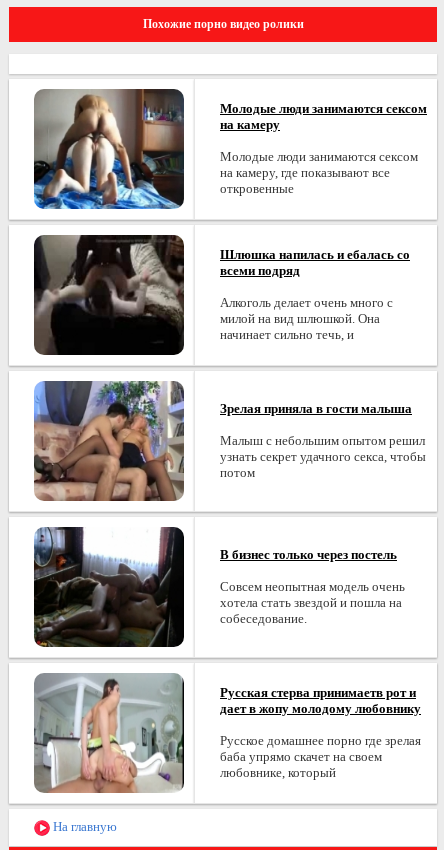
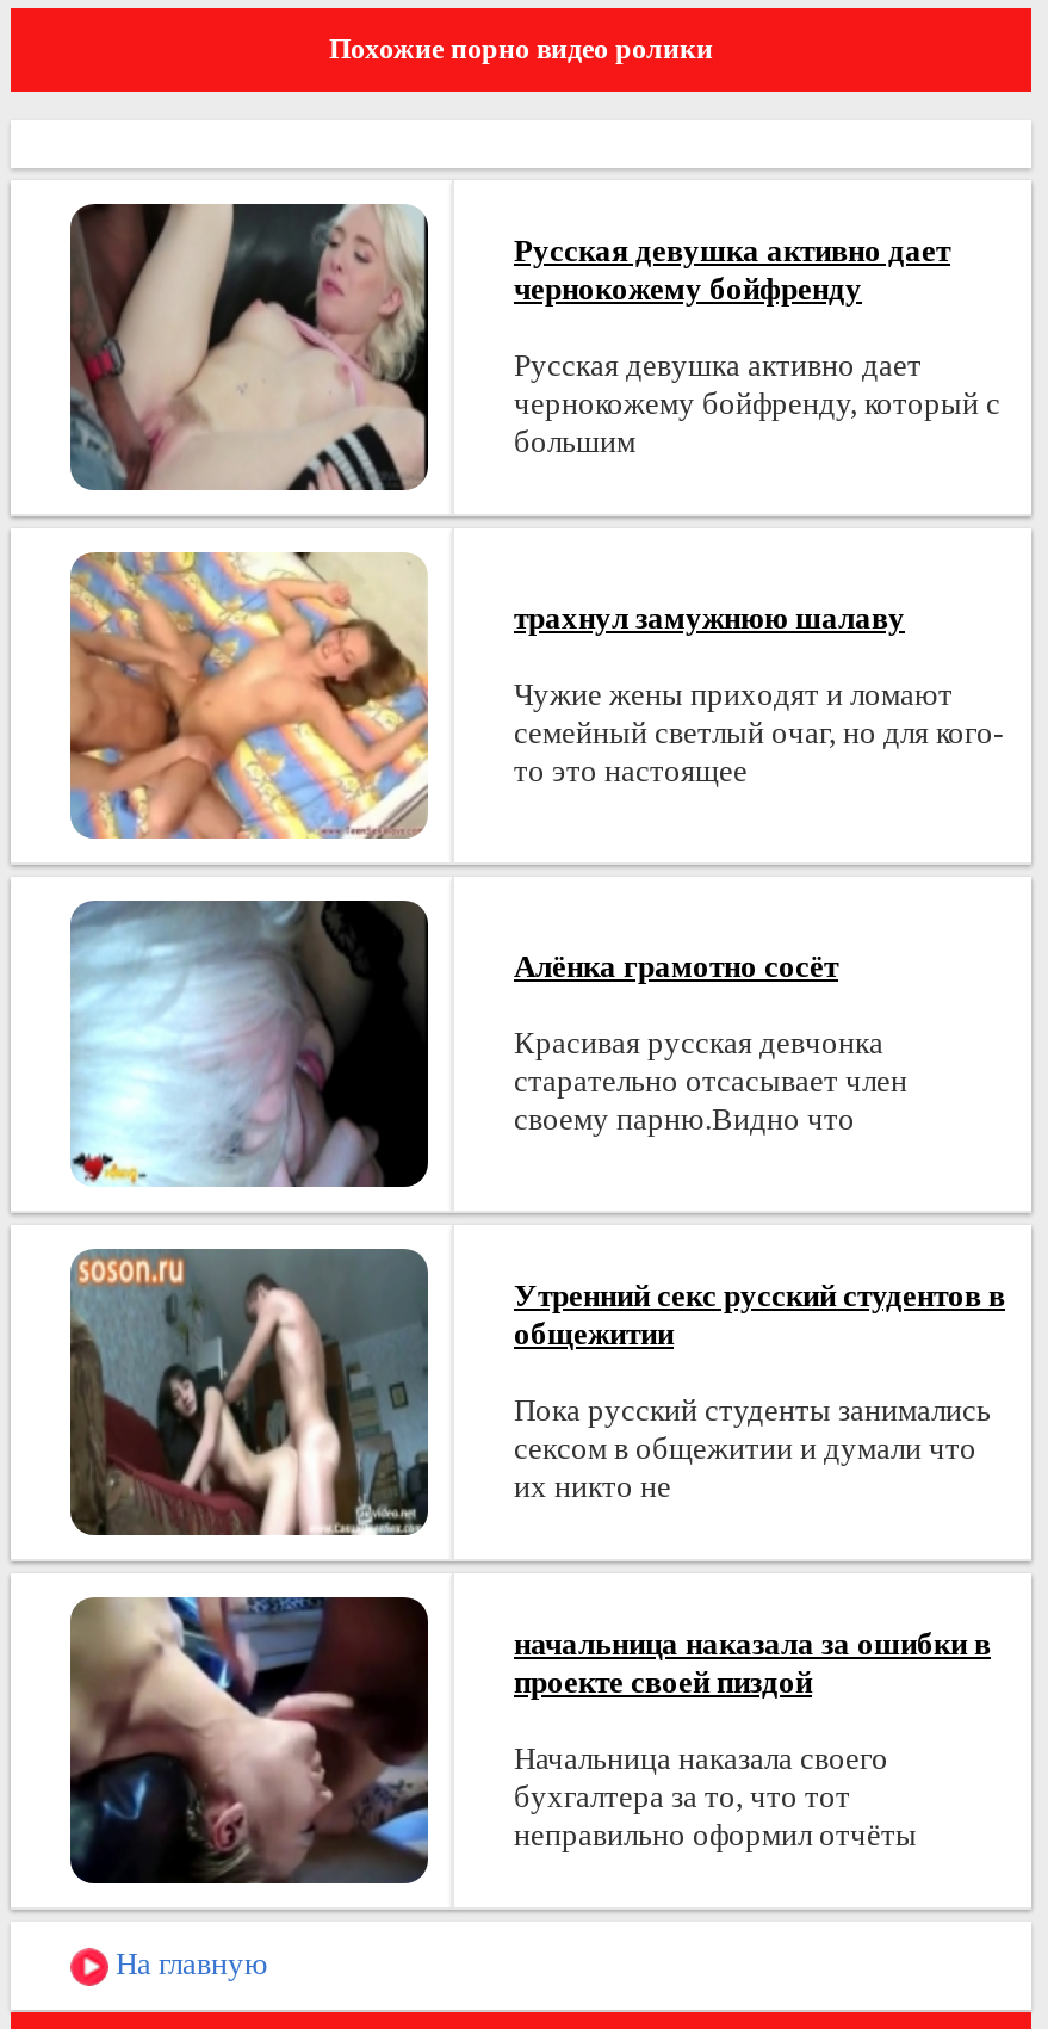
[33,89,427,210] [image] | Молодые люди занимаются сексом | на камеру -> [68,204,950,493] [image] | Русская девушка активно дает | чернокожему бойфренду
[220,149,418,196] Молодые люди занимаются сексом | на камеру, где показывают все | откровенные -> [514,347,1000,459] Русская девушка активно дает | чернокожему бойфренду, который с | большим
[33,234,410,356] [image] | Шлюшка напилась и ебалась со | всеми подряд -> [68,550,905,841] [image] | трахнул замужнюю шалаву
[220,295,393,342] Алкоголь делает очень много с | милой на вид шлюшкой. Она | начинает сильно течь, и -> [514,677,1003,789] Чужие жены приходят и ломают | семейный светлый очаг, но для кого- | то это настоящее
[33,381,412,502] [image] | Зрелая приняла в гости малыша -> [70,898,838,1189] [image] | Алёнка грамотно сосёт
[220,433,426,480] Малыш с небольшим опытом решил | узнать секрет удачного секса, чтобы | потом -> [514,1025,907,1137] Красивая русская девчонка | старательно отсасывает член | своему парню.Видно что
[34,526,397,648] [image] | В бизнес только через постель -> [70,1247,1005,1535] [image] | Утренний секс русский студентов в | общежитии
[220,579,405,626] Совсем неопытная модель очень | хотела стать звездой и пошла на | собеседование. -> [514,1392,991,1504] Пока русский студенты занимались | сексом в общежитии и думали что | их никто не
[34,673,421,794] [image] | Русская стерва принимаетв рот и | дает в жопу молодому любовнику -> [68,1597,991,1886] [image] | начальница наказала за ошибки в | проекте своей пиздой
[220,733,421,780] Русское домашнее порно где зрелая | баба упрямо скачет на своем | любовнике, который -> [514,1741,917,1853] Начальница наказала своего | бухгалтера за то, что тот | неправильно оформил отчёты

